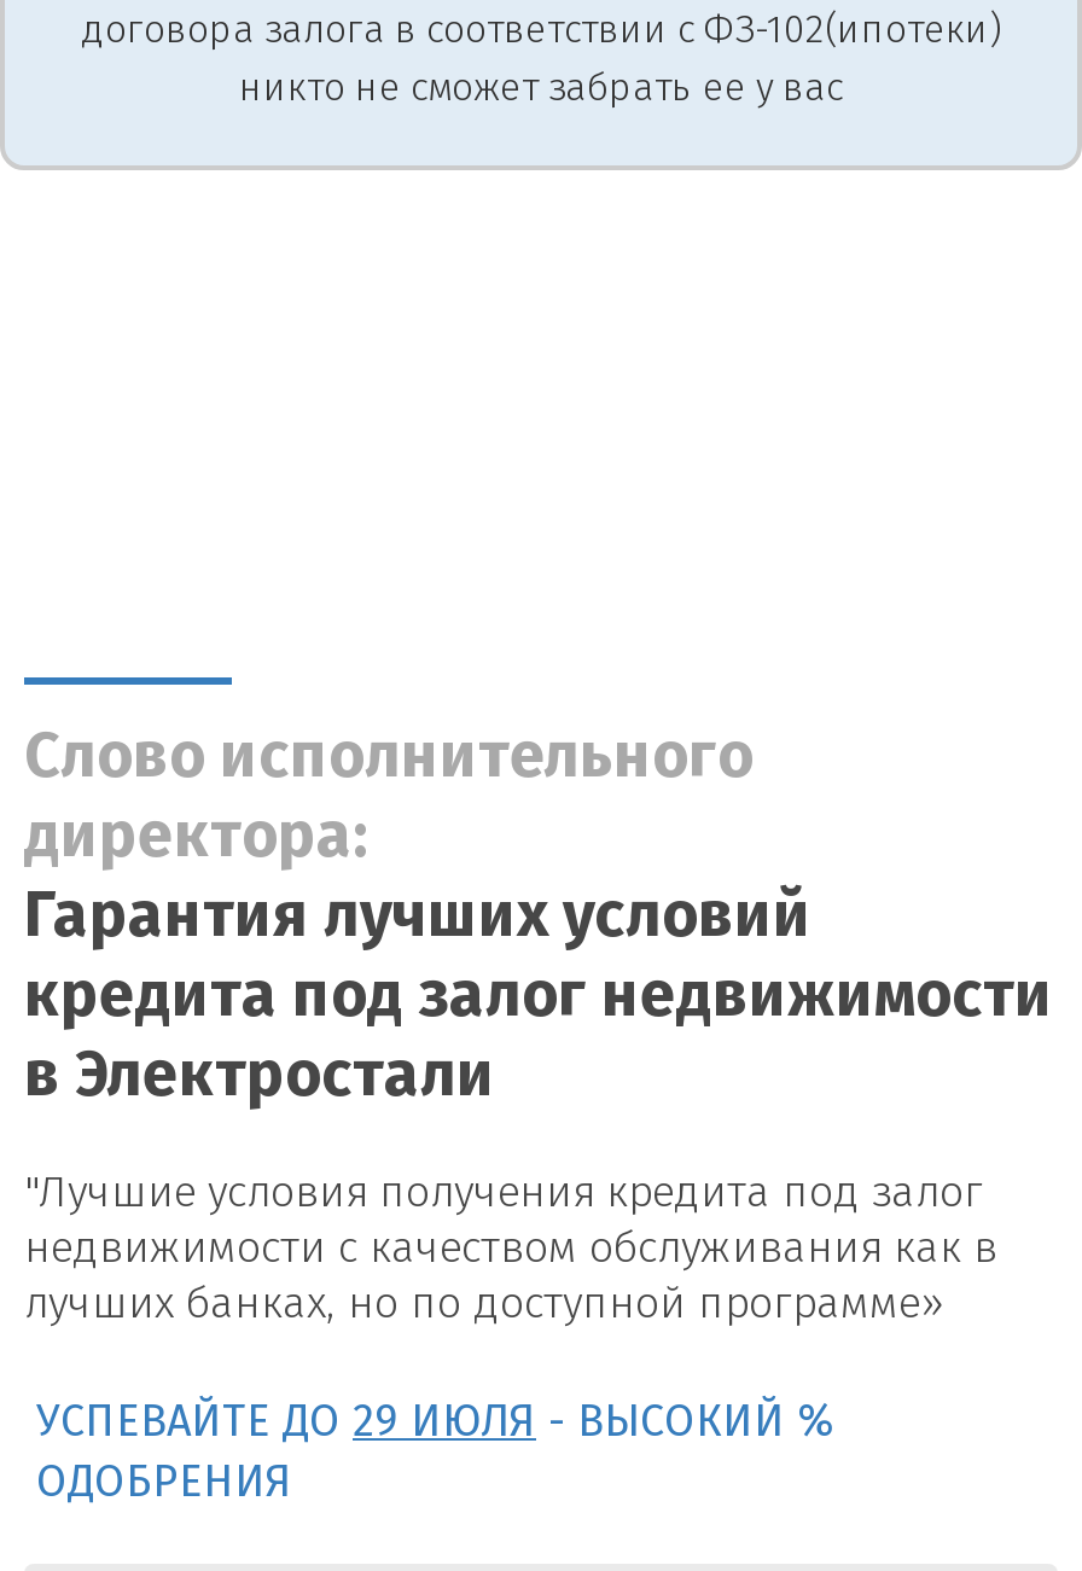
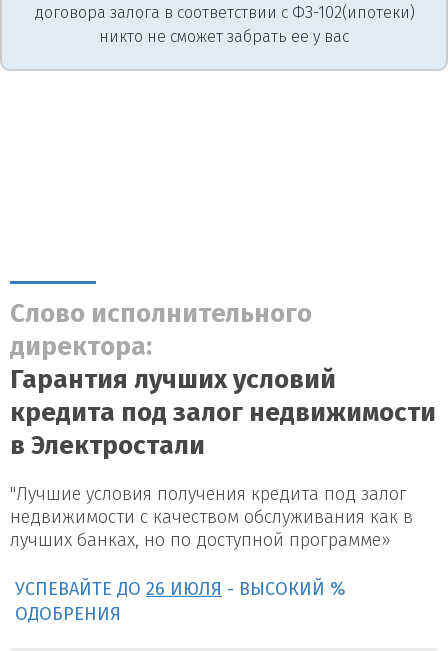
[36,1402,836,1445] УСПЕВАЙТЕ ДО 29 ИЮЛЯ - ВЫСОКИЙ % -> [15,581,346,599] УСПЕВАЙТЕ ДО 26 ИЮЛЯ - ВЫСОКИЙ %

